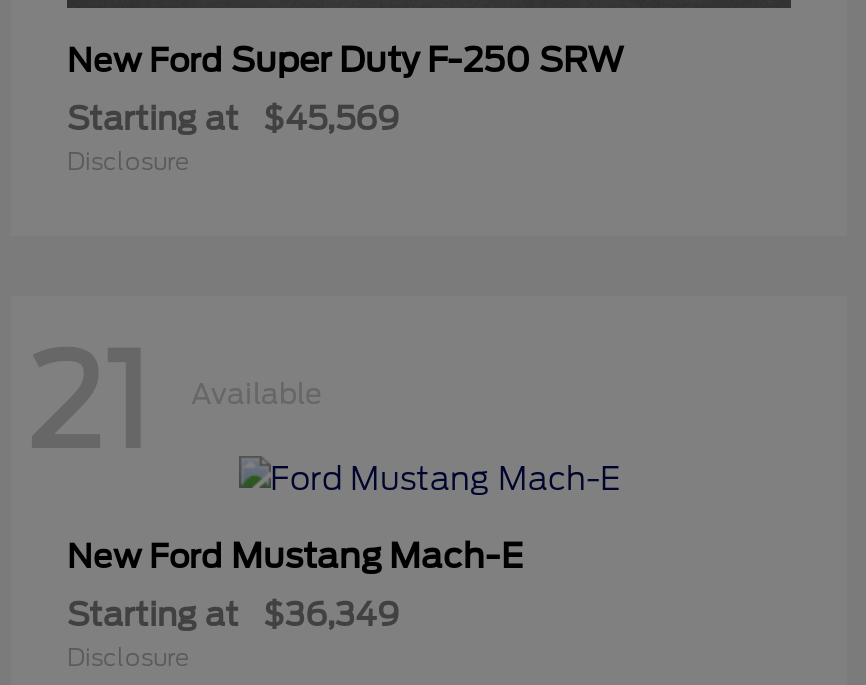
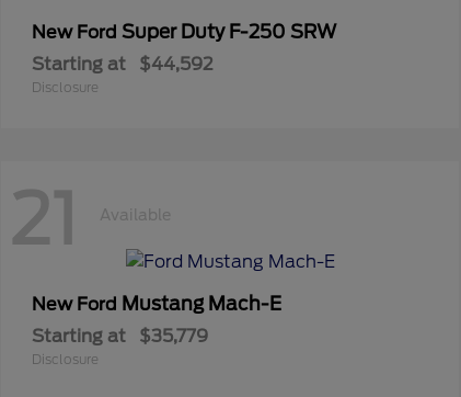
[67,101,399,139] Starting at $45,569 -> [32,54,214,75] Starting at $44,592
[67,596,399,634] Starting at $36,349 -> [32,326,208,347] Starting at $35,779

